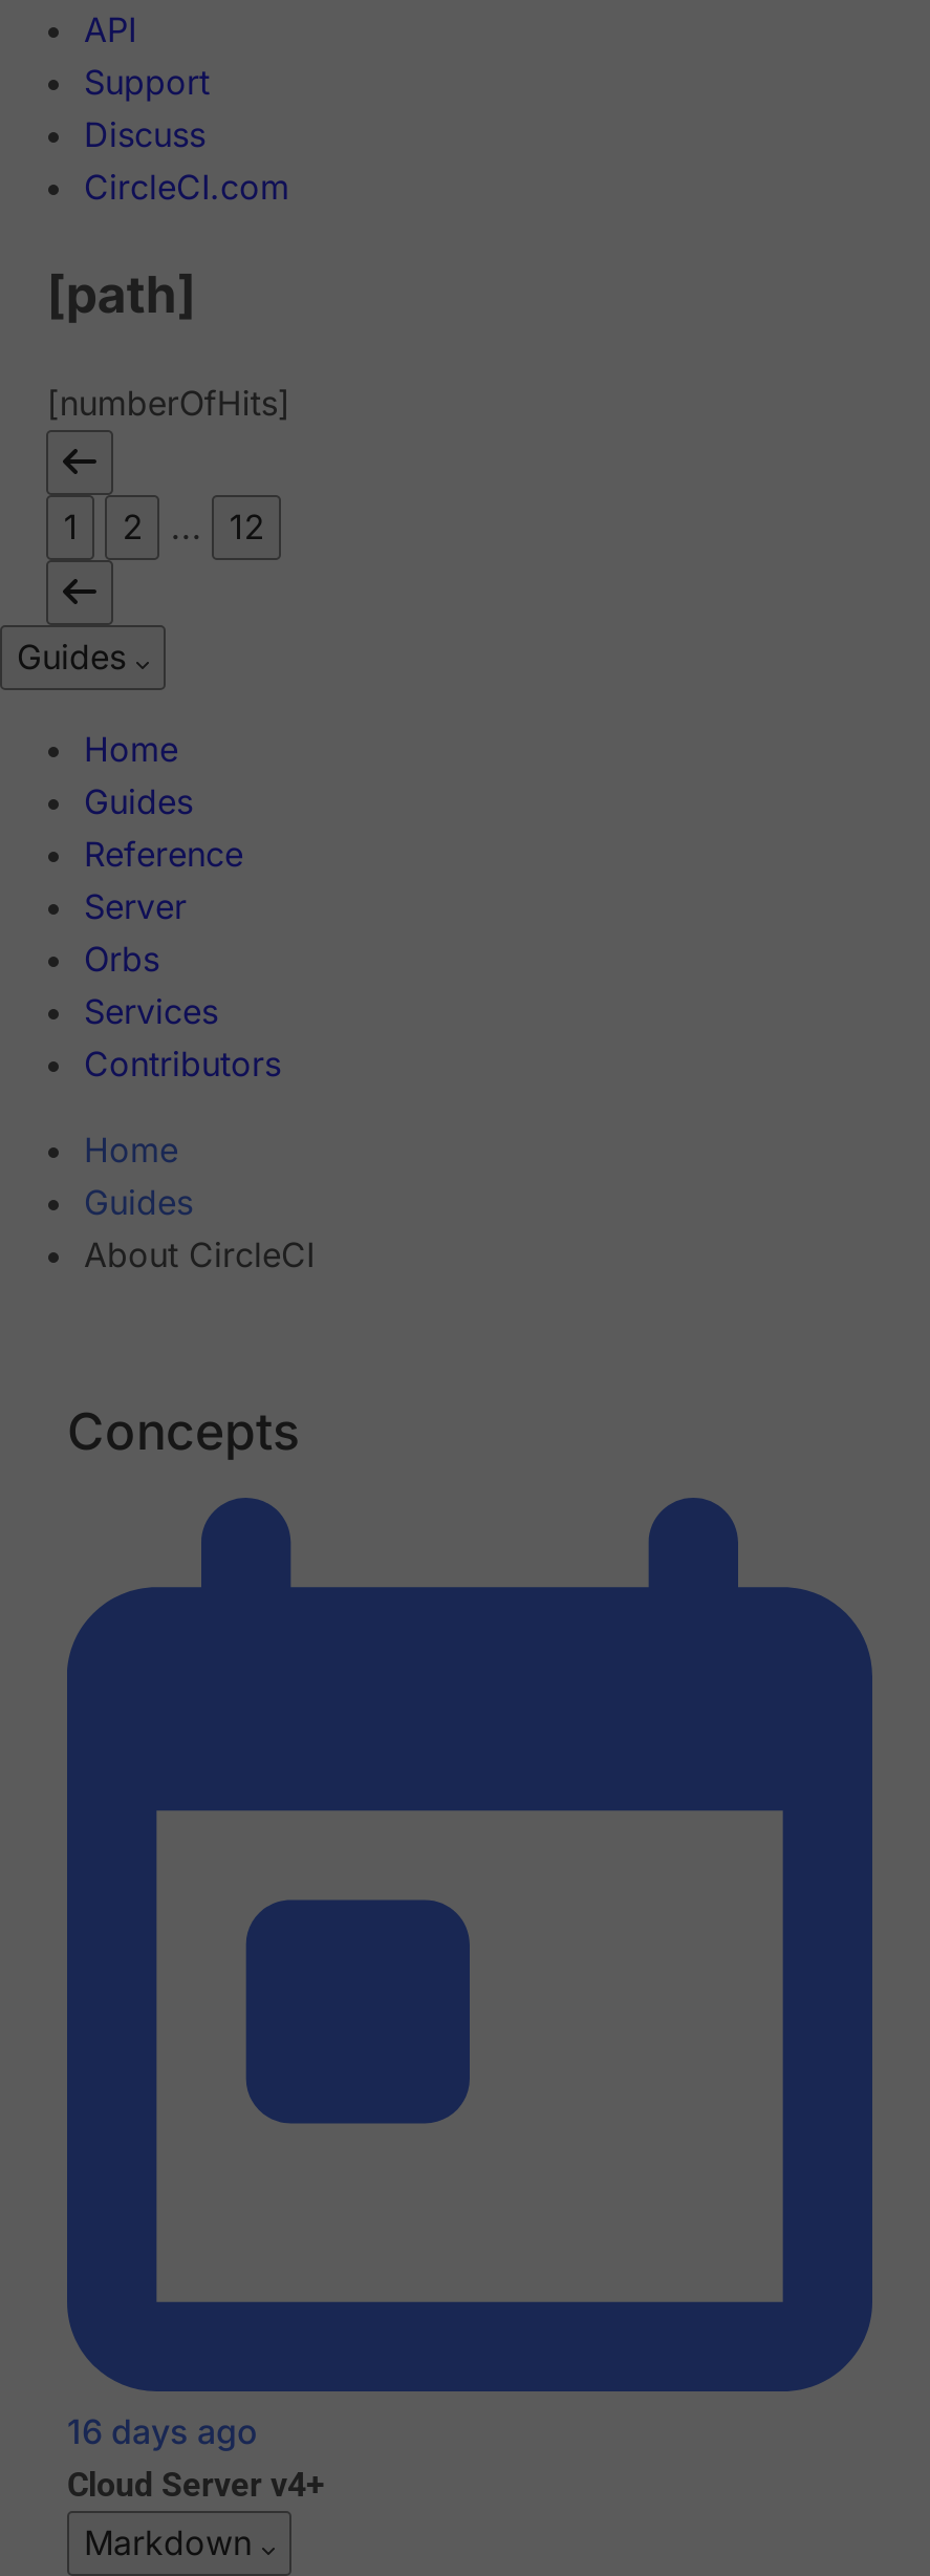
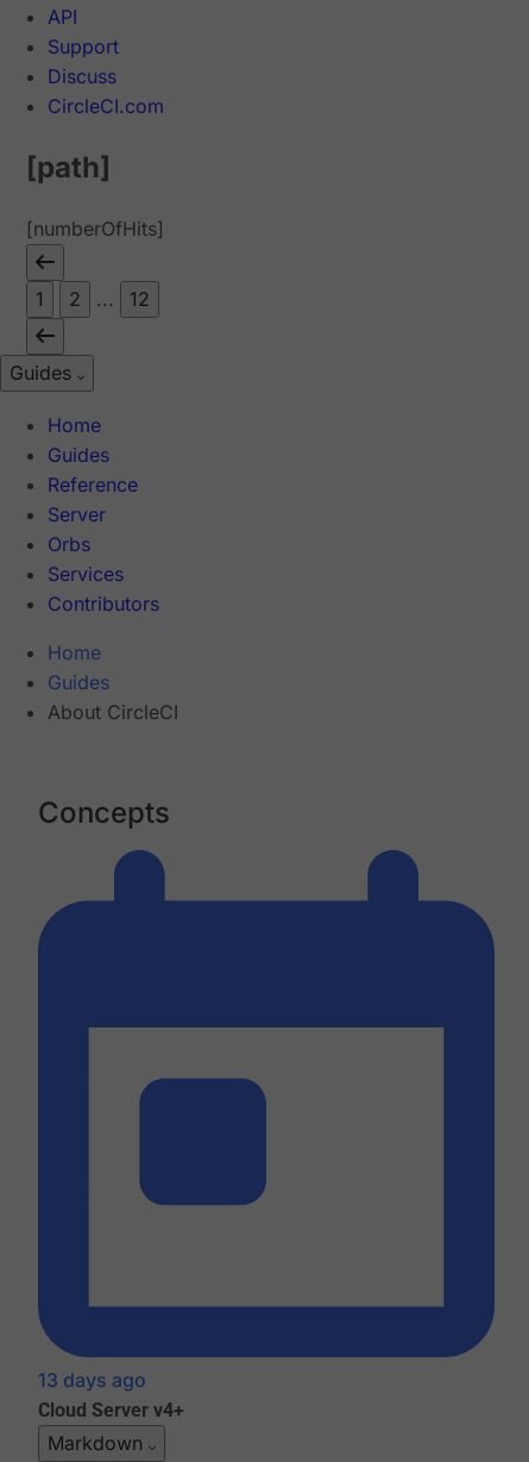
[67,2411,258,2453] 16 days ago -> [38,1369,146,1392] 13 days ago

